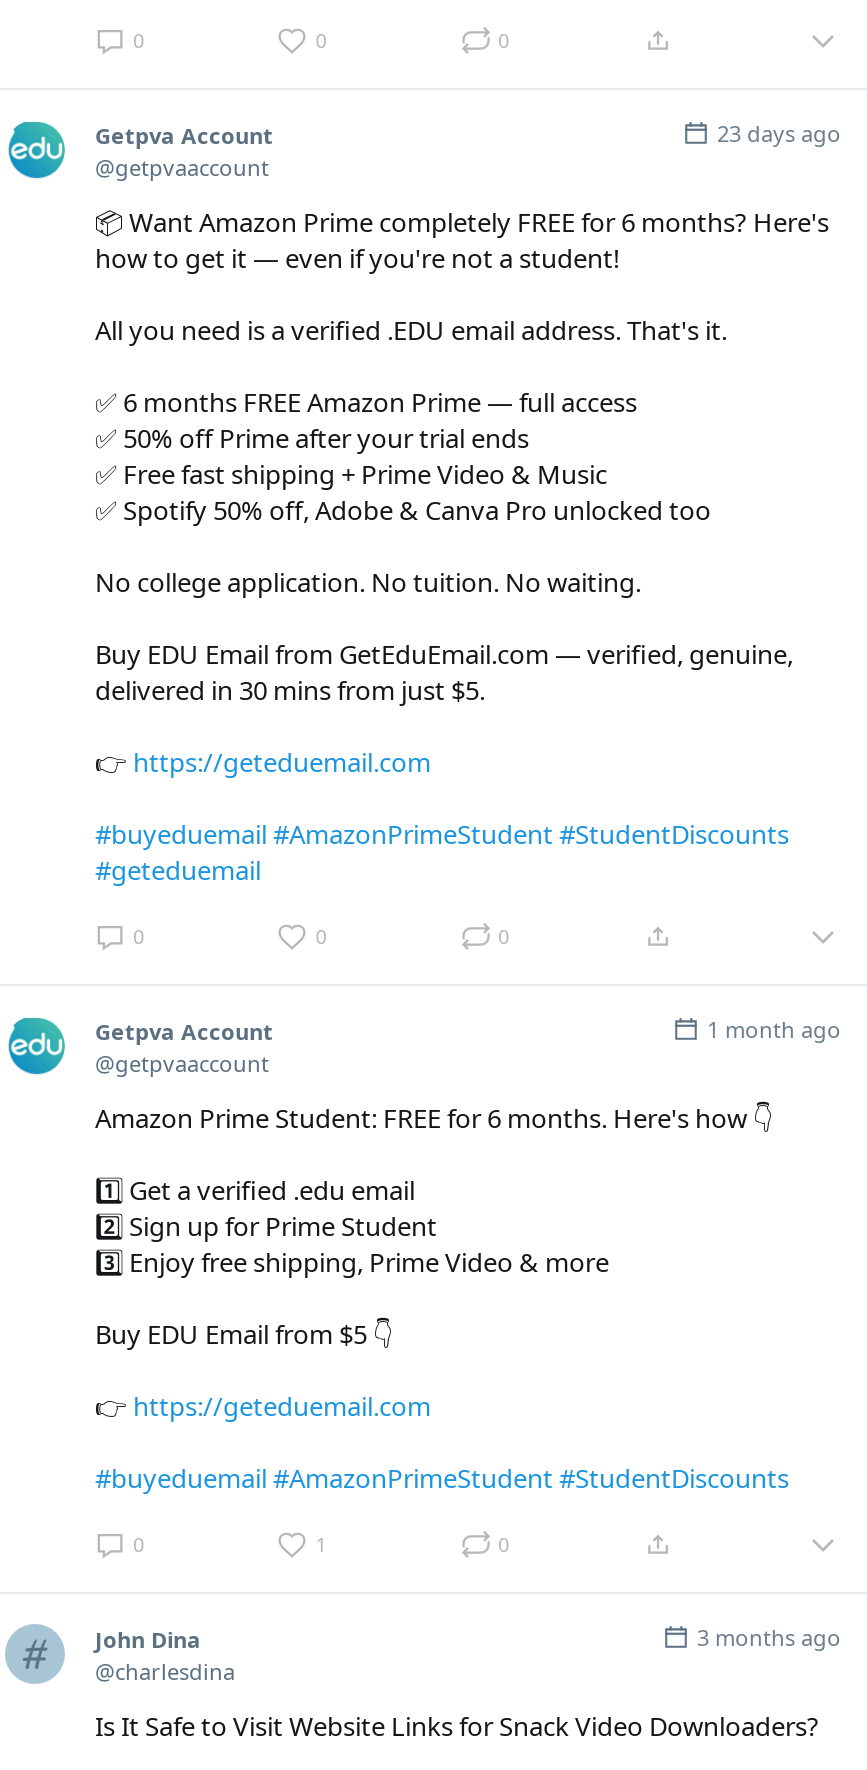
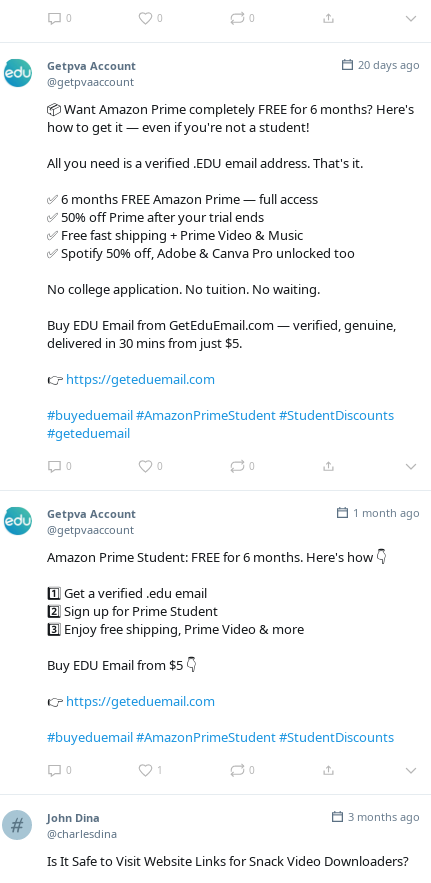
[717,118,841,148] 23 days ago -> [358,57,420,72] 20 days ago

